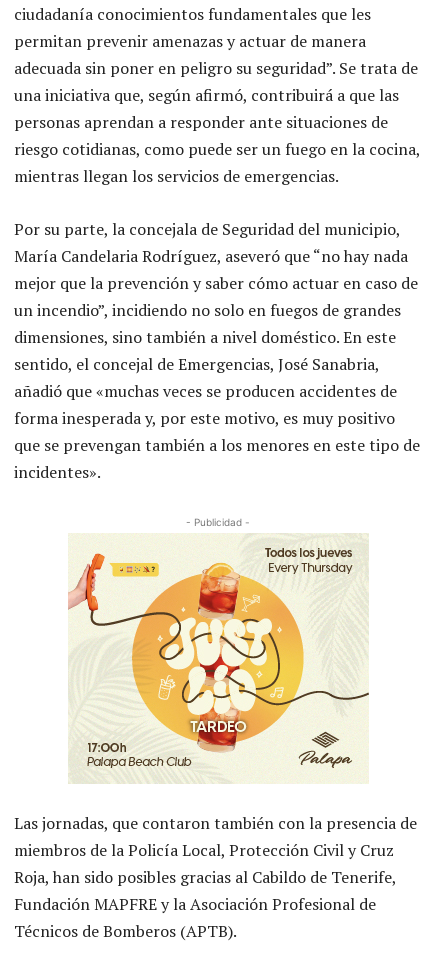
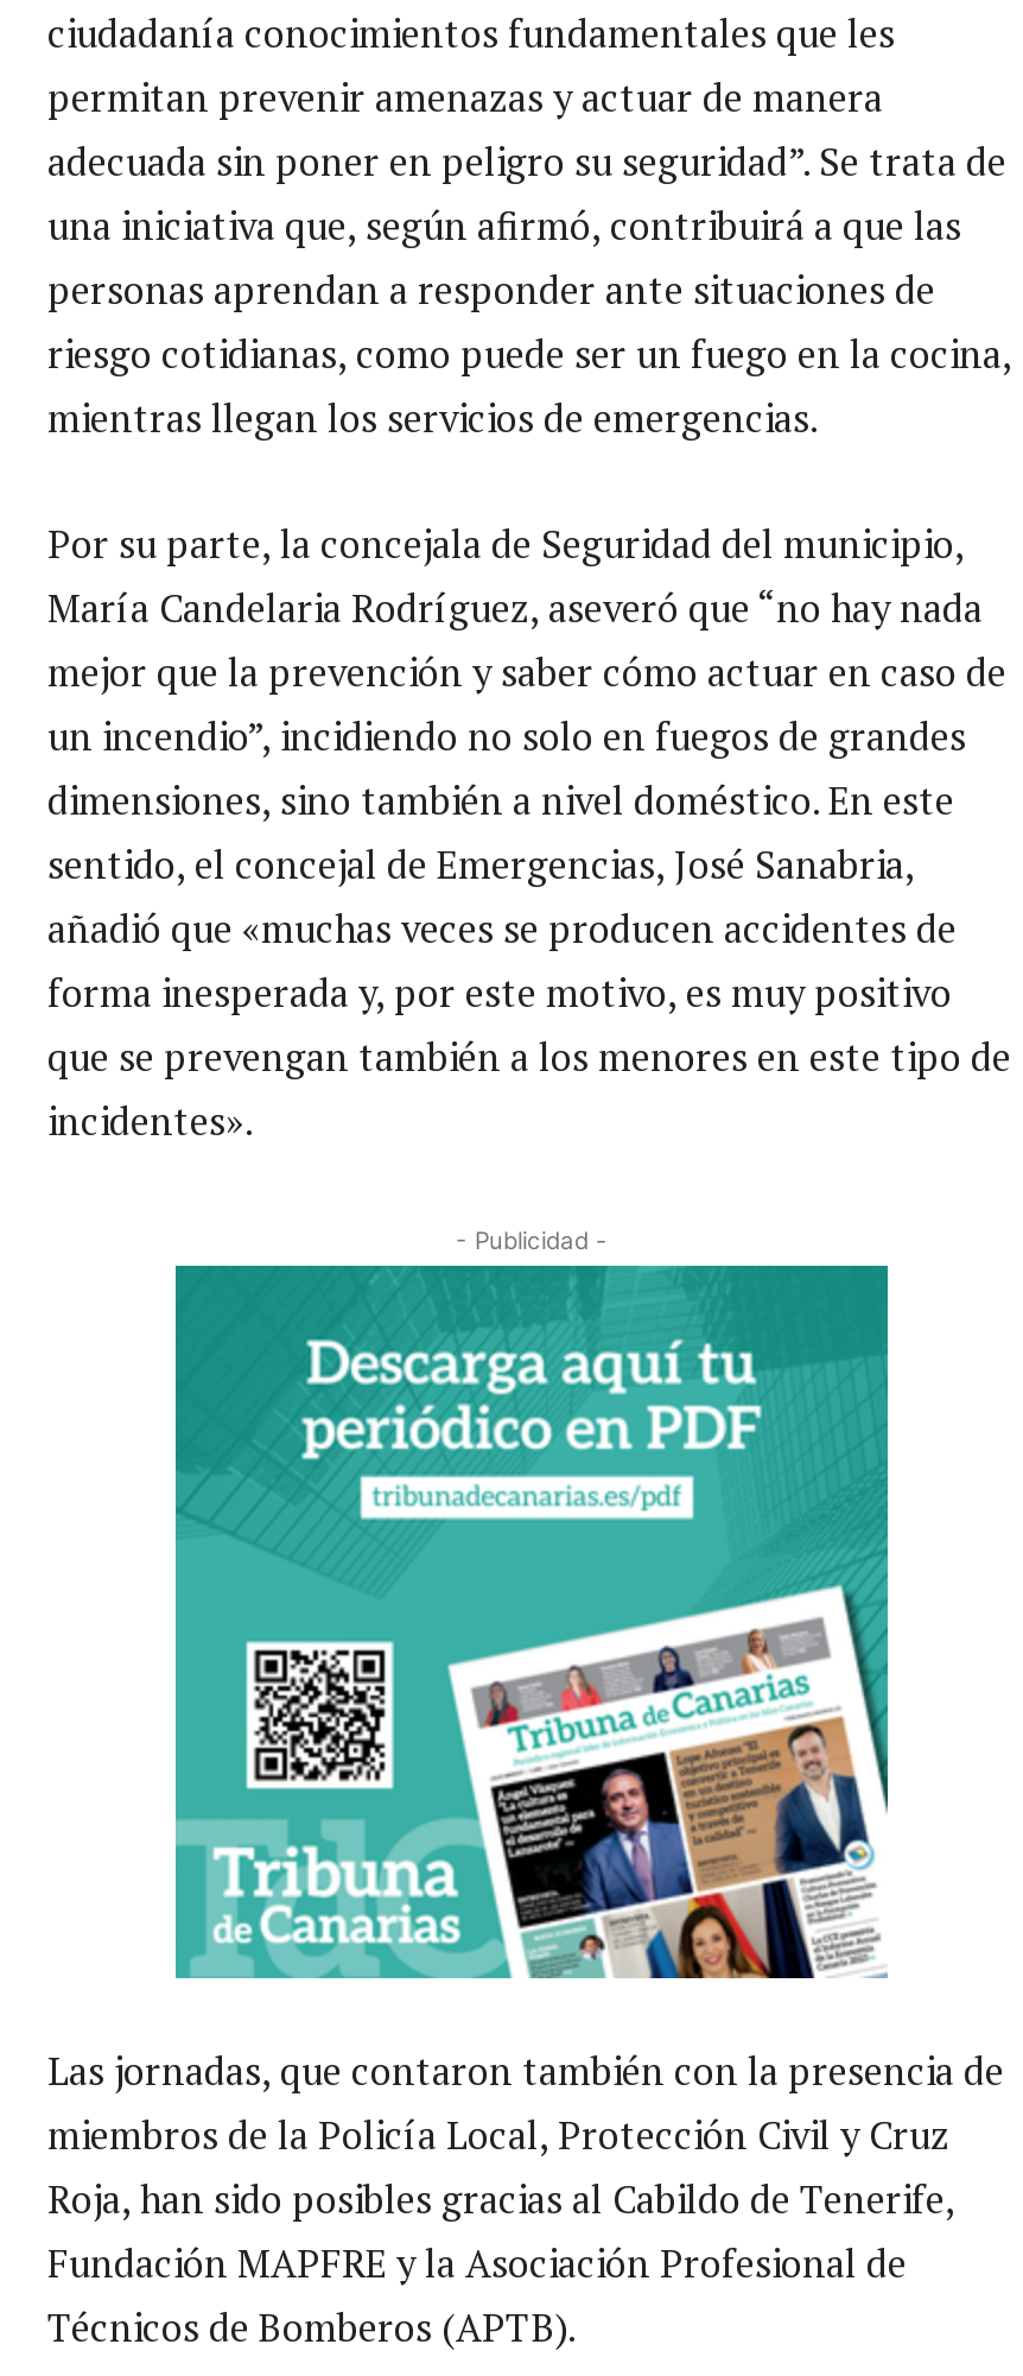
[68,533,370,784] [image] -> [173,1263,890,1981] [image]

